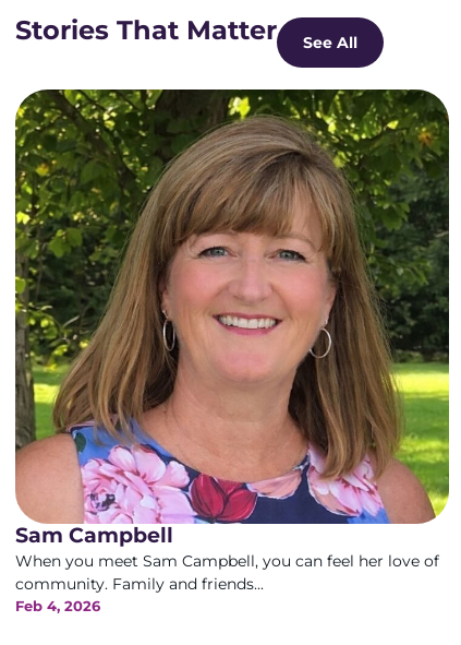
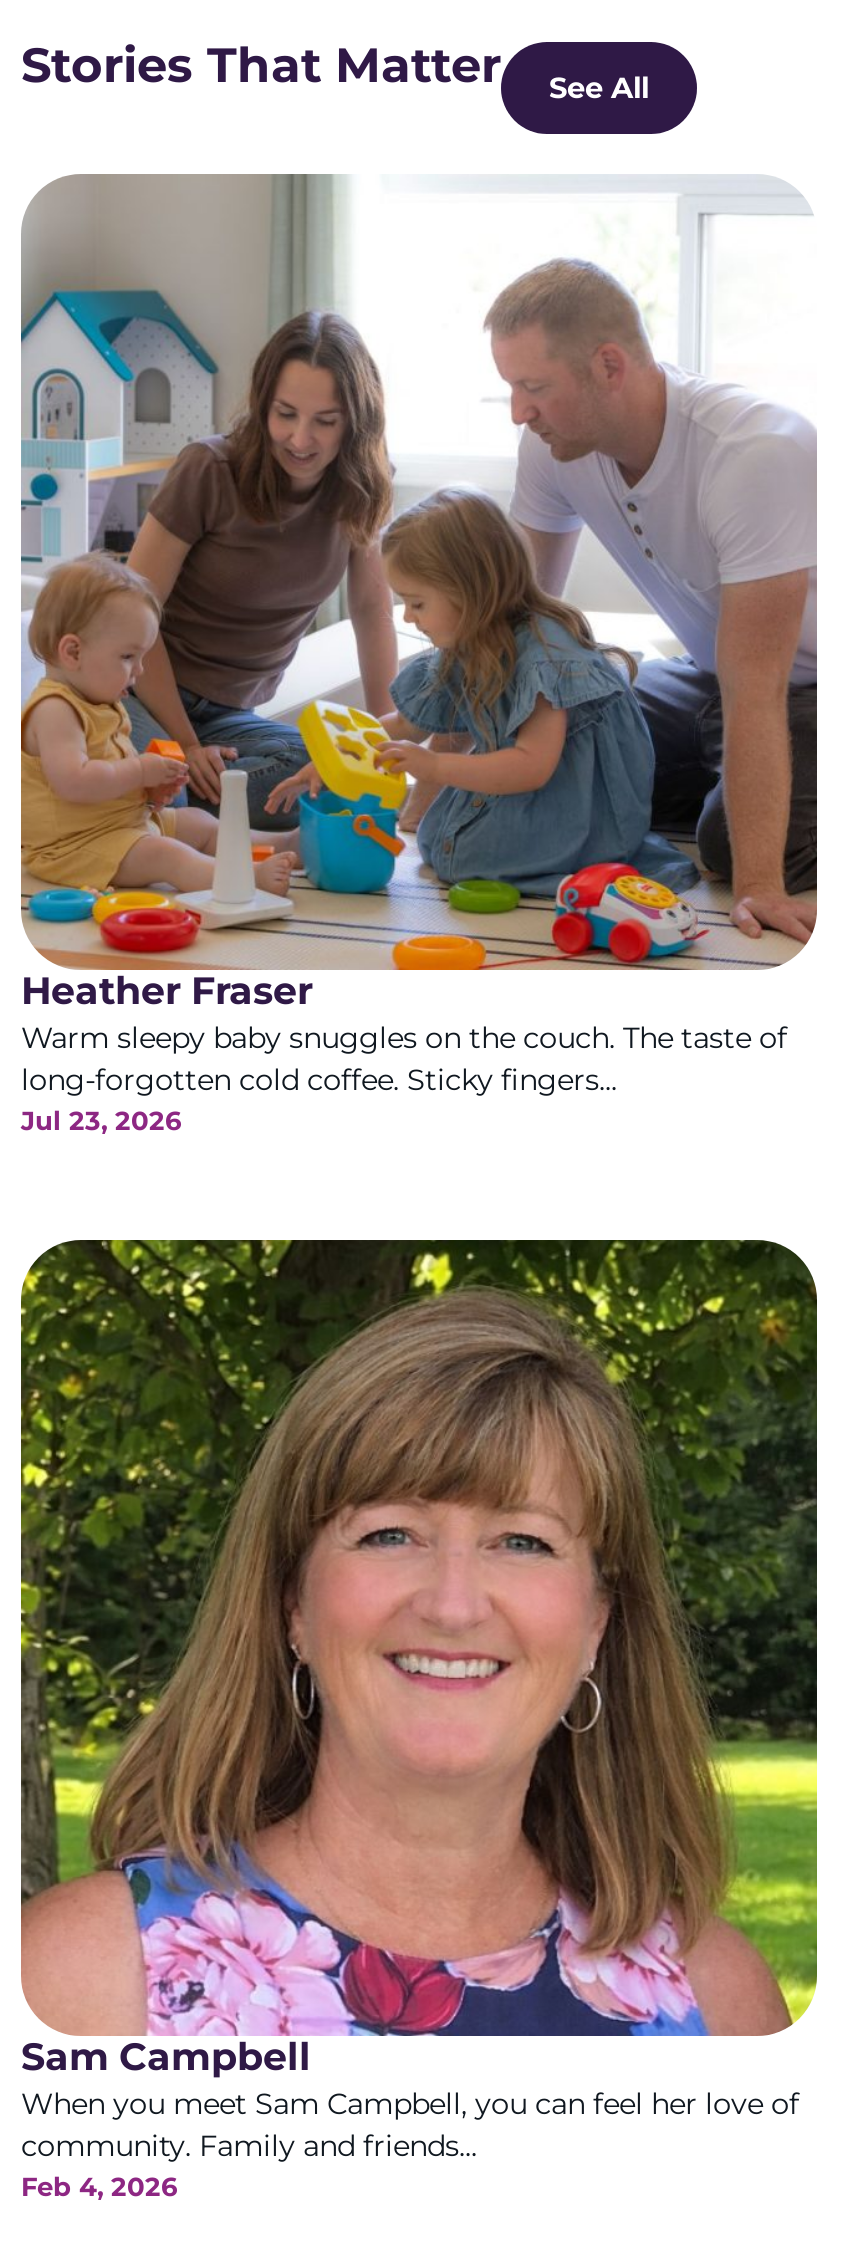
none -> [19,174,819,1136] [image] | Heather Fraser | Warm sleepy baby snuggles on the couch. The taste of | long-forgotten cold coffee. Sticky fingers... | Jul 23, 2026

